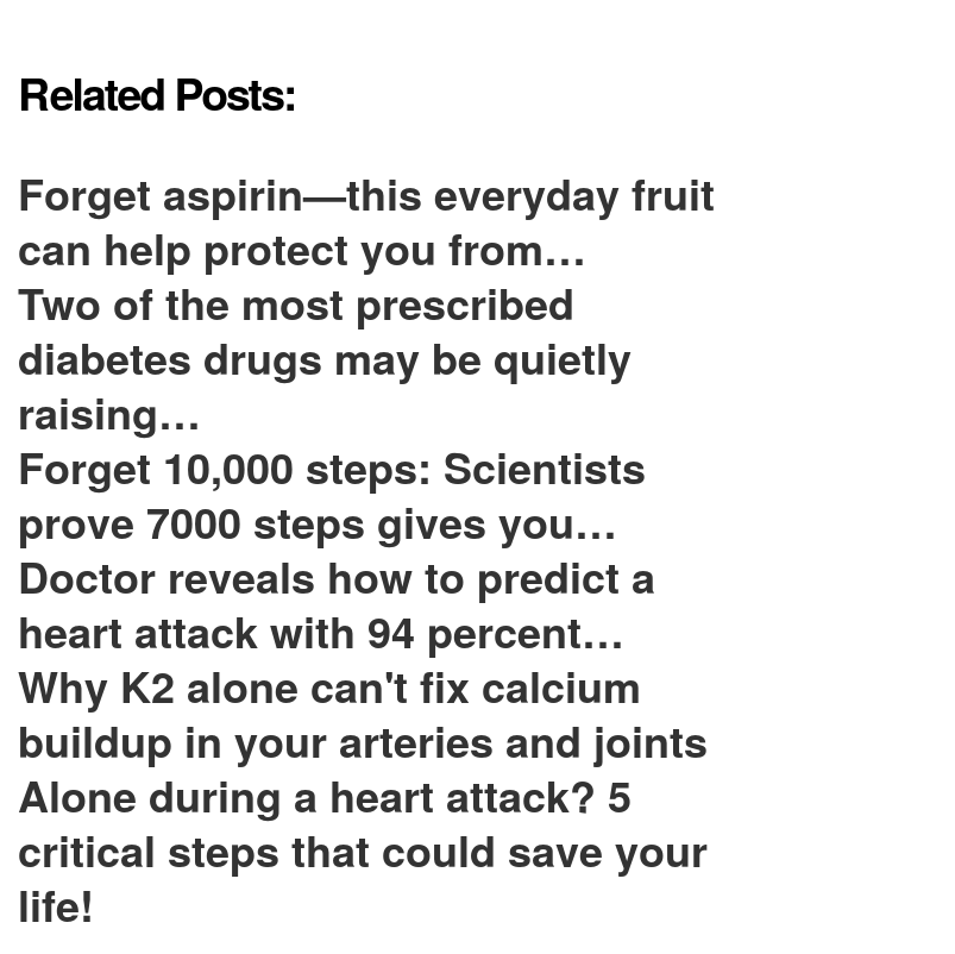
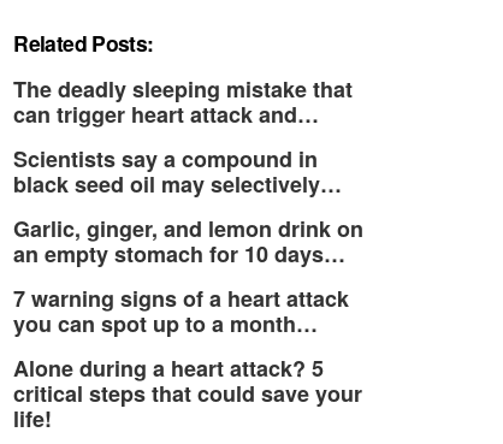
[18,164,715,773] Forget aspirin—this everyday fruit | can help protect you from… | Two of the most prescribed | diabetes drugs may be quietly | raising… | Forget 10,000 steps: Scientists | prove 7000 steps gives you… | Doctor reveals how to predict a | heart attack with 94 percent… | Why K2 alone can't fix calcium | buildup in your arteries and joints -> [13,73,364,339] The deadly sleeping mistake that | can trigger heart attack and… | Scientists say a compound in | black seed oil may selectively… | Garlic, ginger, and lemon drink on | an empty stomach for 10 days… | 7 warning signs of a heart attack | you can spot up to a month…

